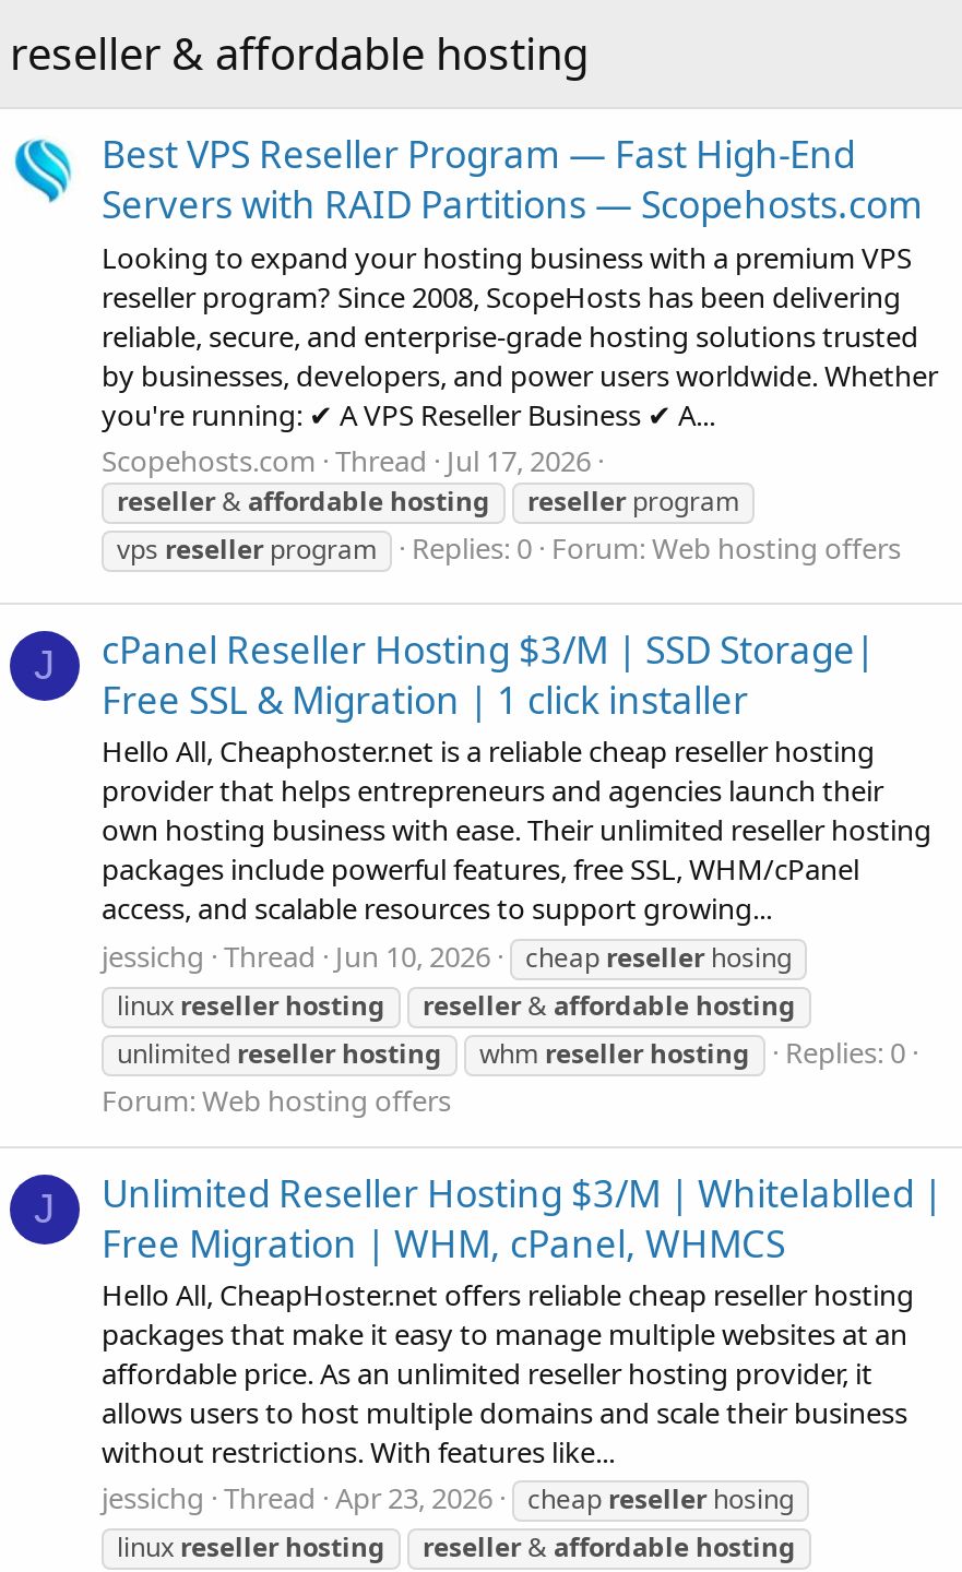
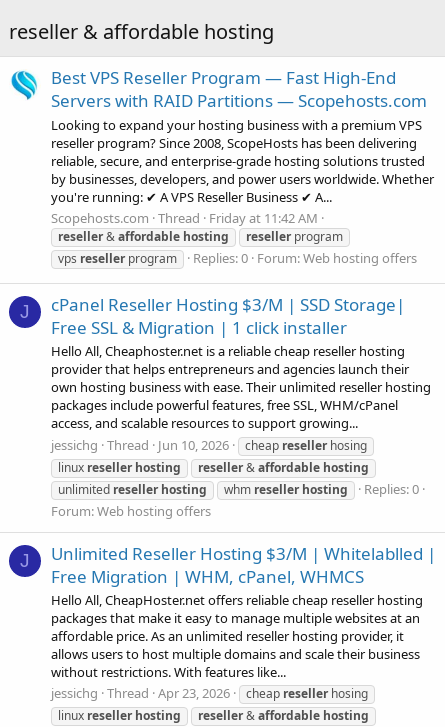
[102,441,591,480] Scopehosts.com Thread Jul 17, 2026 -> [51,209,318,227] Scopehosts.com Thread Friday at 11:42 AM

